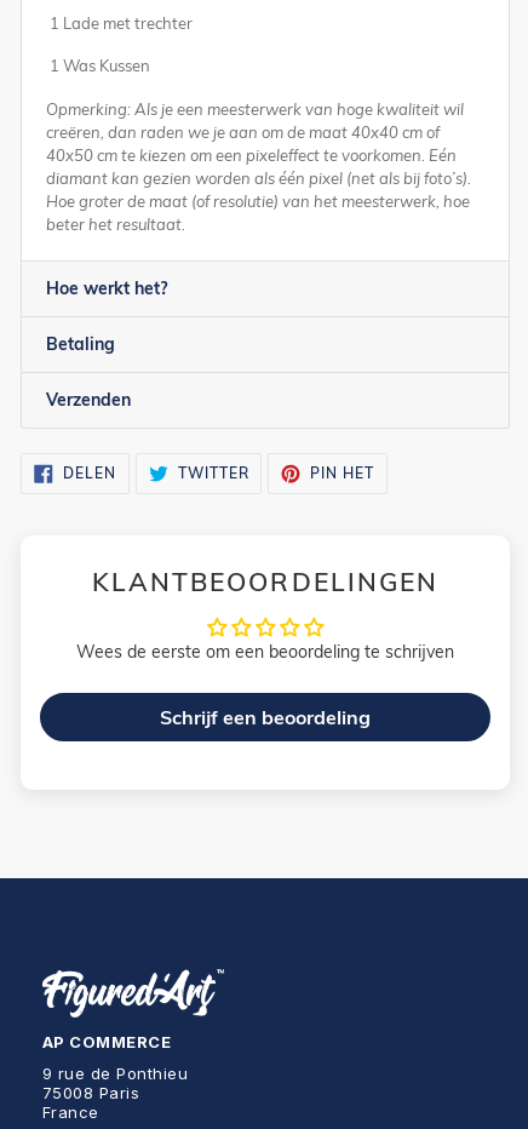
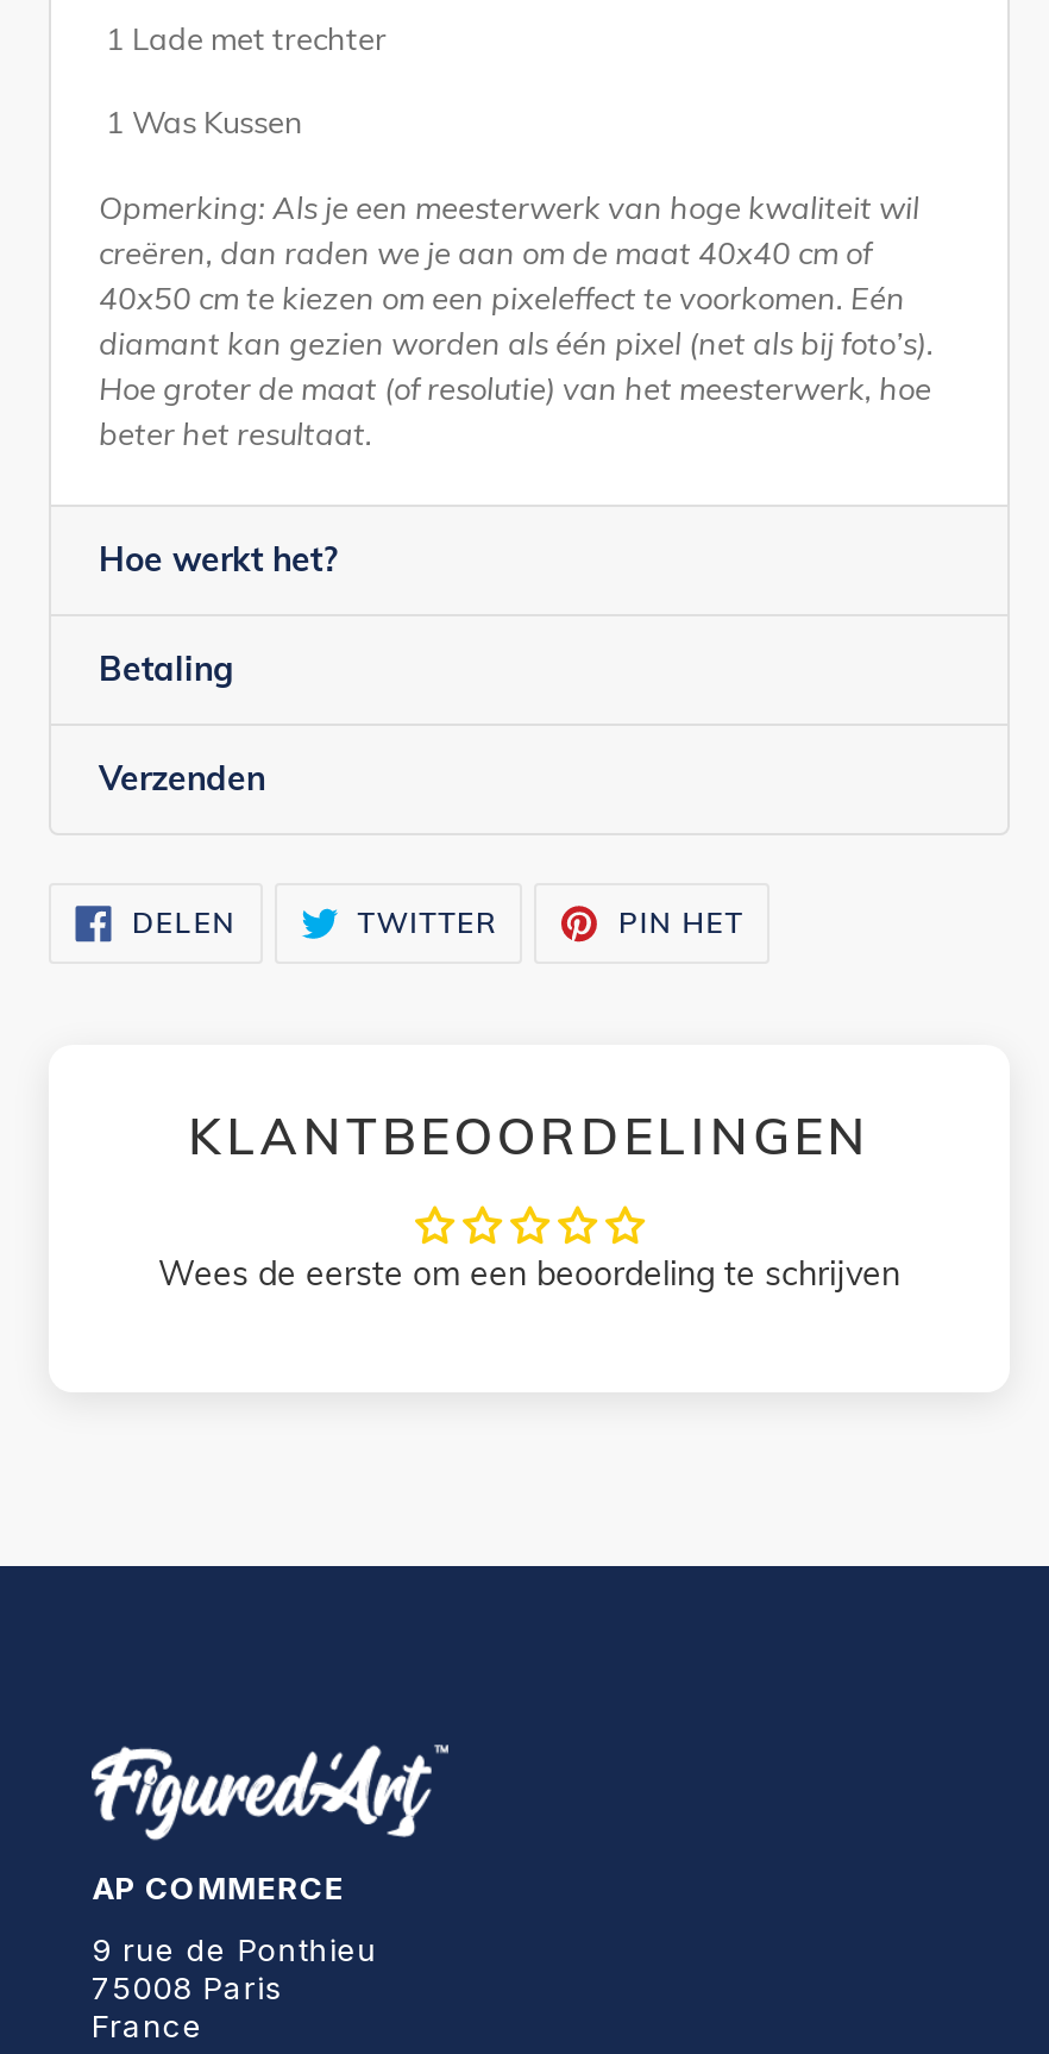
[160,705,371,729] Schrijf een beoordeling -> none

